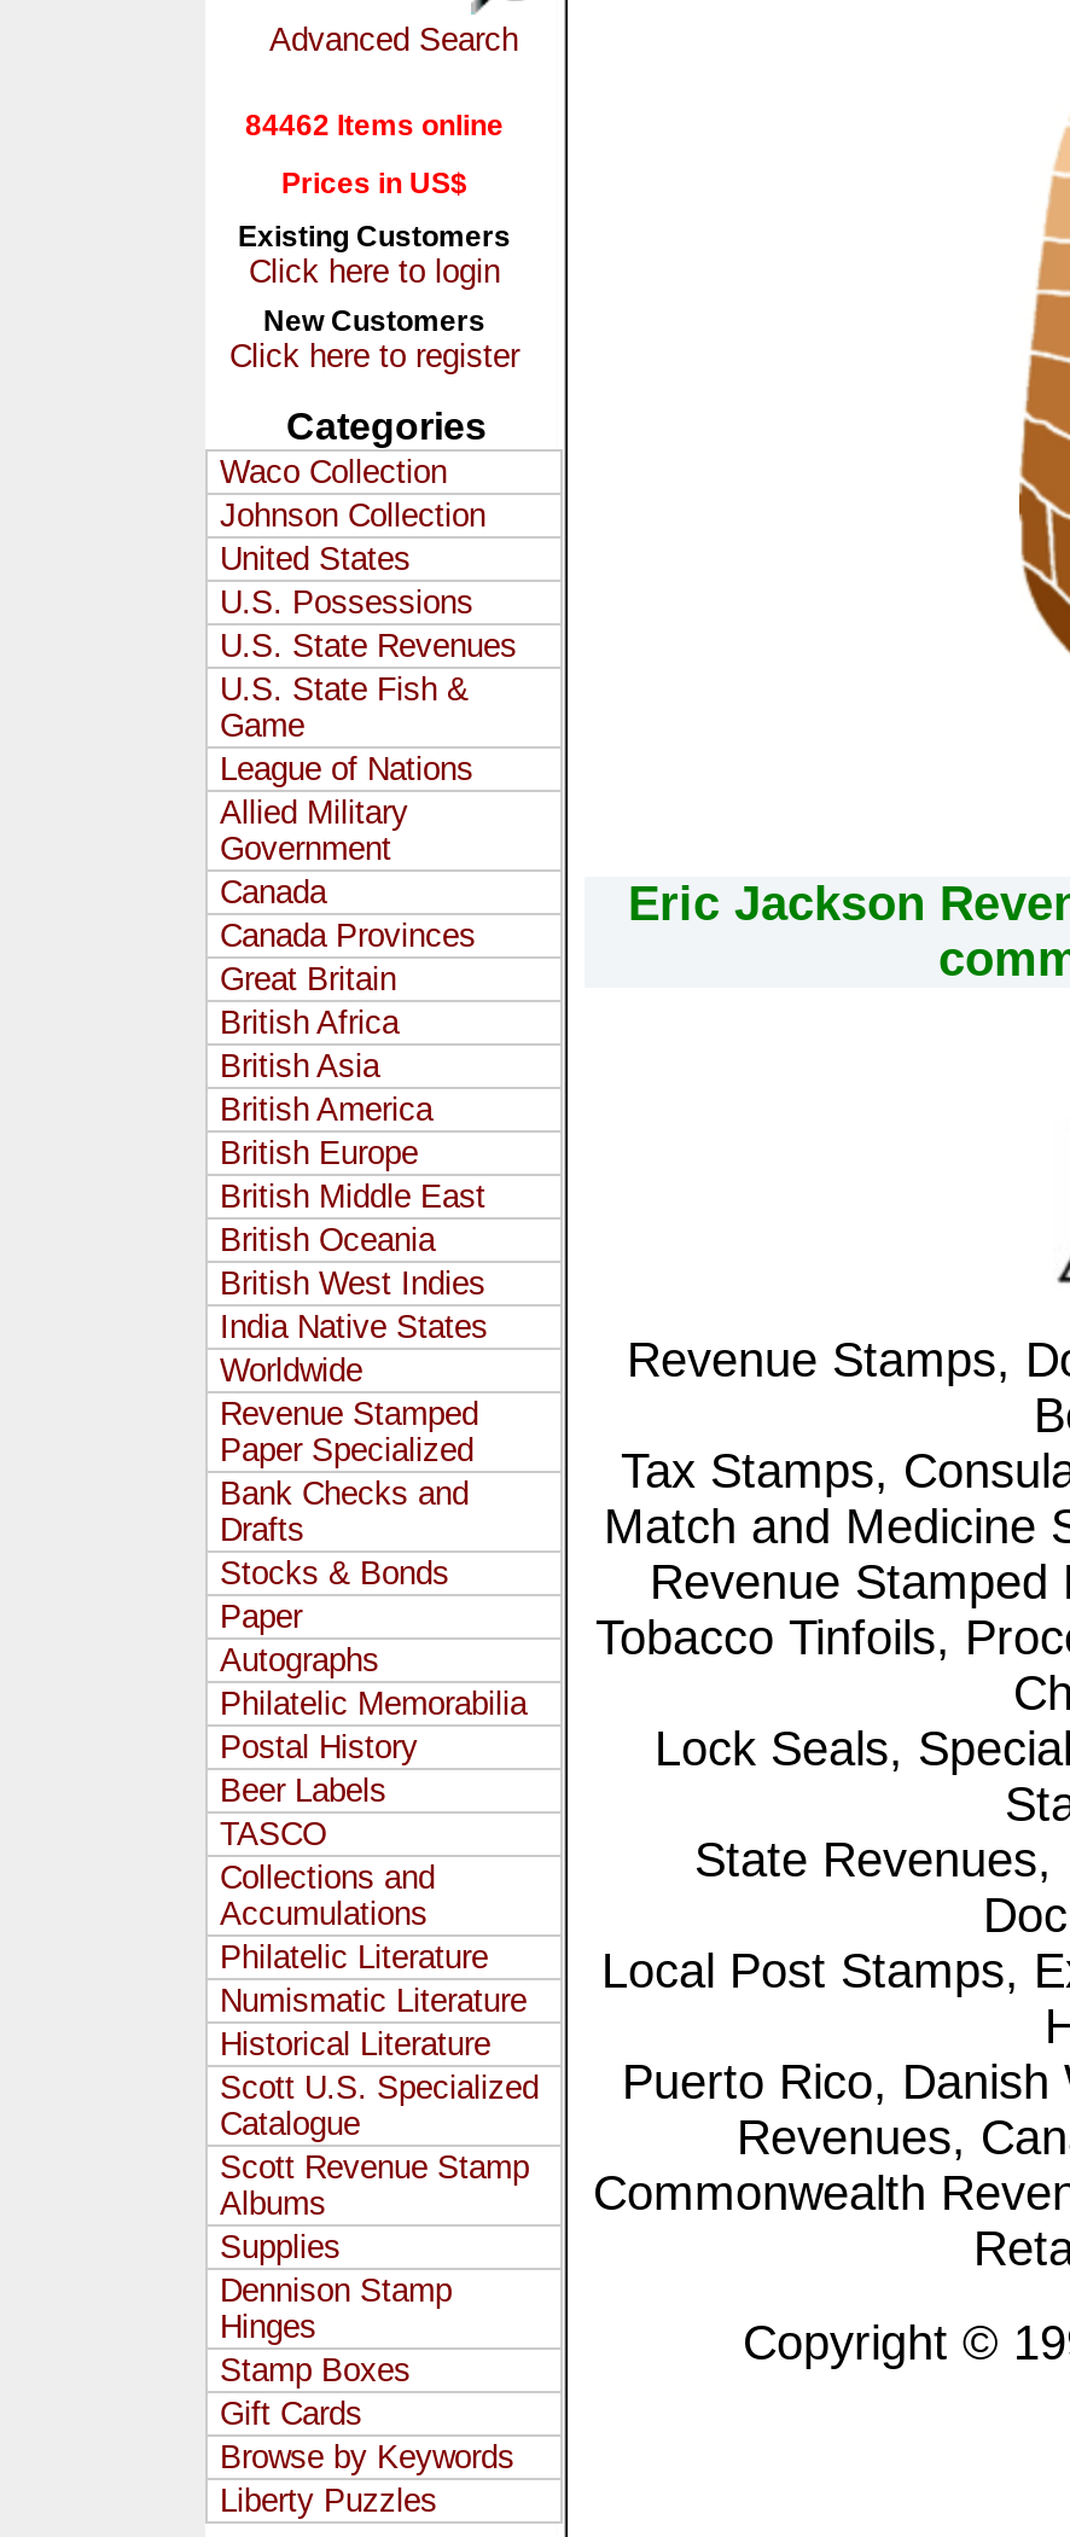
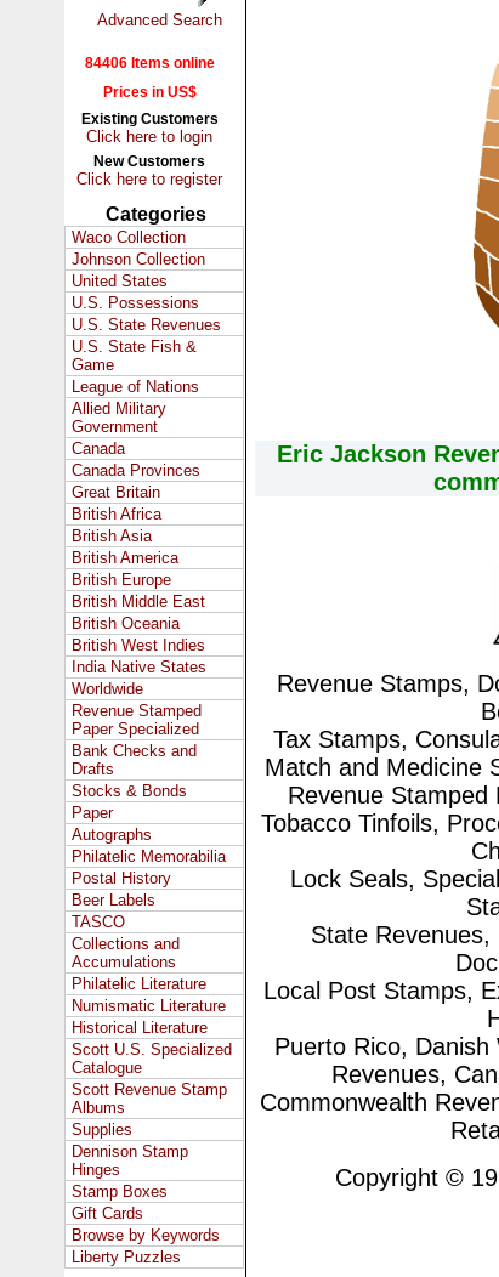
[245,109,504,142] 84462 Items online -> [84,55,214,72] 84406 Items online

